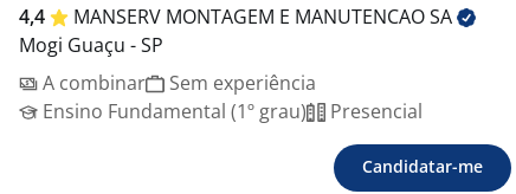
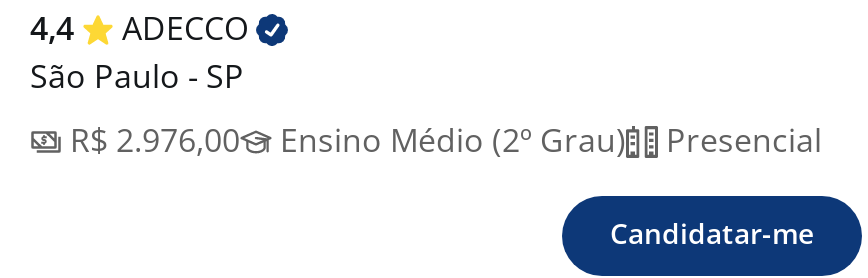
[19,4,457,58] MANSERV MONTAGEM E MANUTENCAO SA | Mogi Guaçu - SP -> [30,6,256,98] ADECCO | São Paulo - SP
[38,70,316,124] A combinar | Sem experiência | Ensino Fundamental (1º grau) -> [62,118,626,162] R$ 2.976,00 | Ensino Médio (2º Grau)

